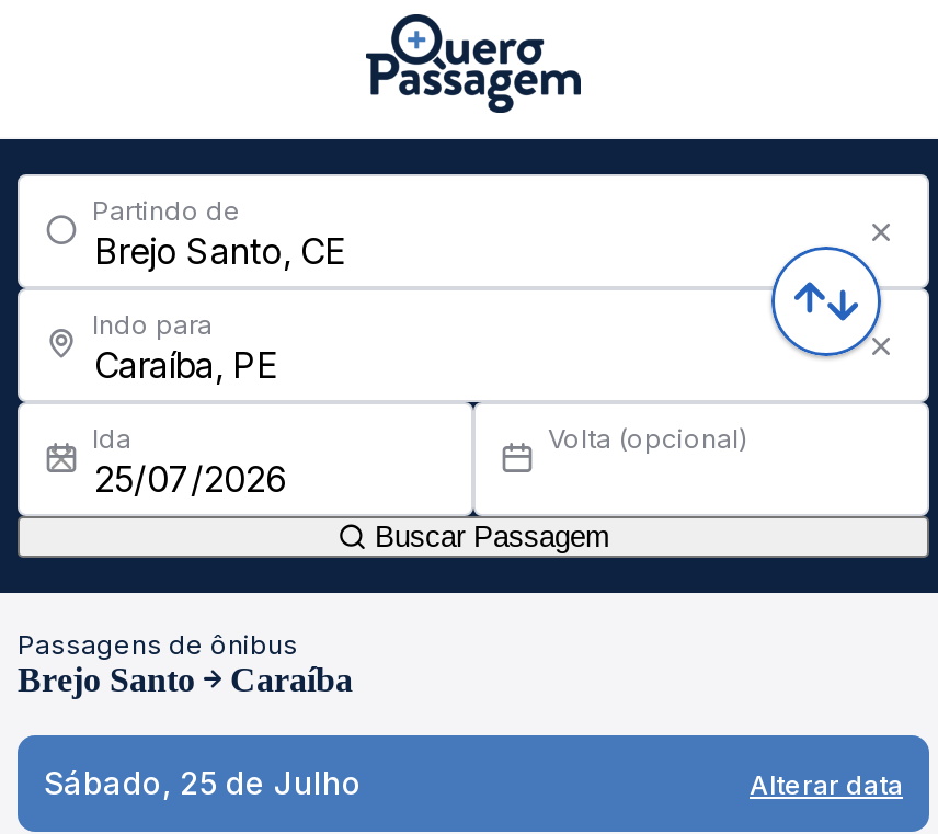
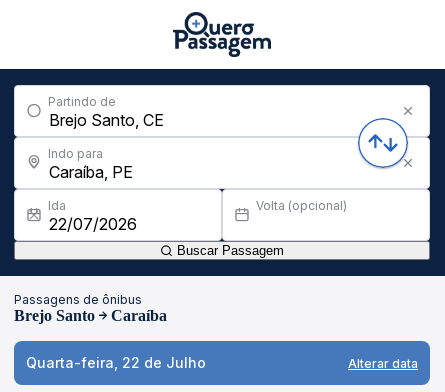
[44,764,362,801] Sábado, 25 de Julho -> [26,354,206,371] Quarta-feira, 22 de Julho

